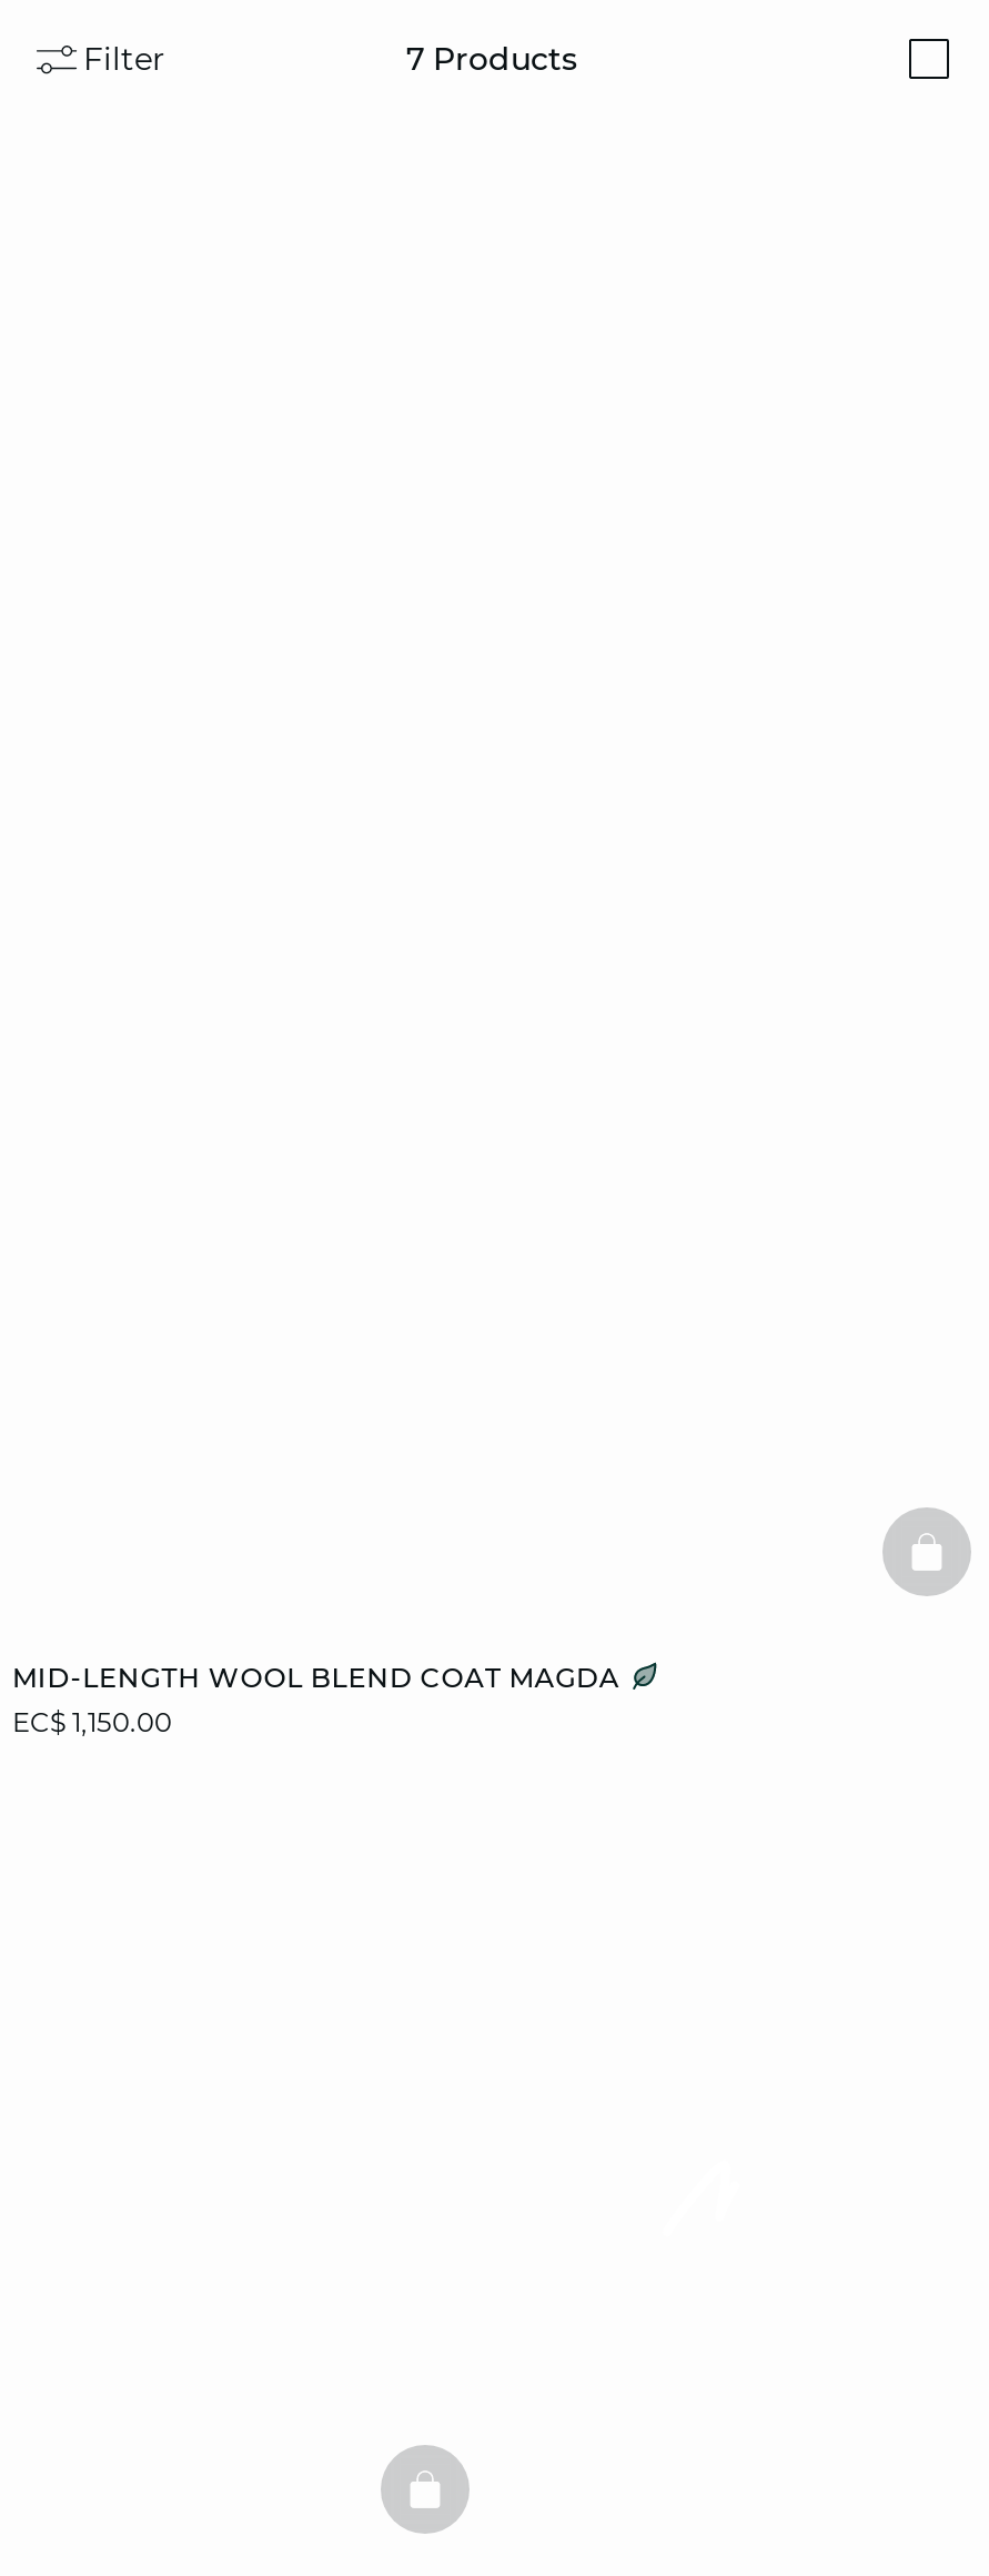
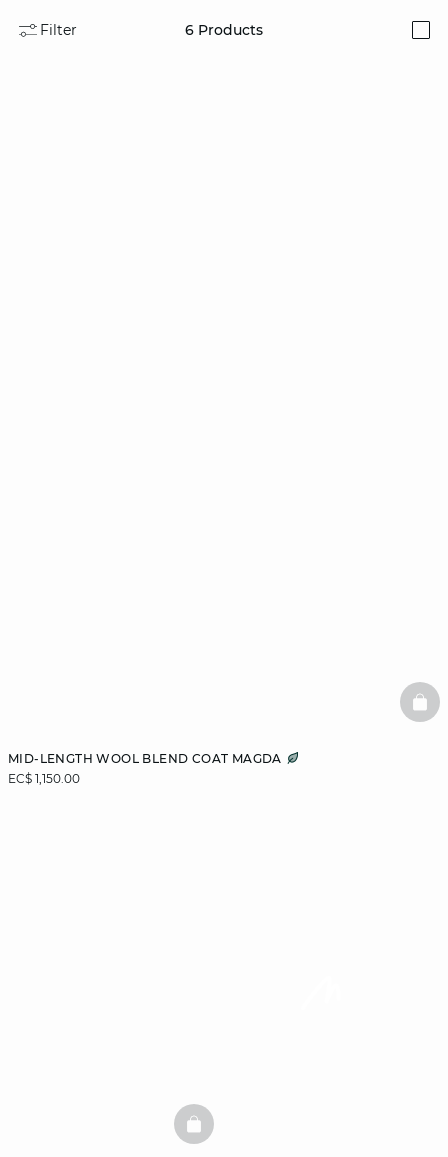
[406,39,577,79] 7 Products -> [185,21,263,39] 6 Products

